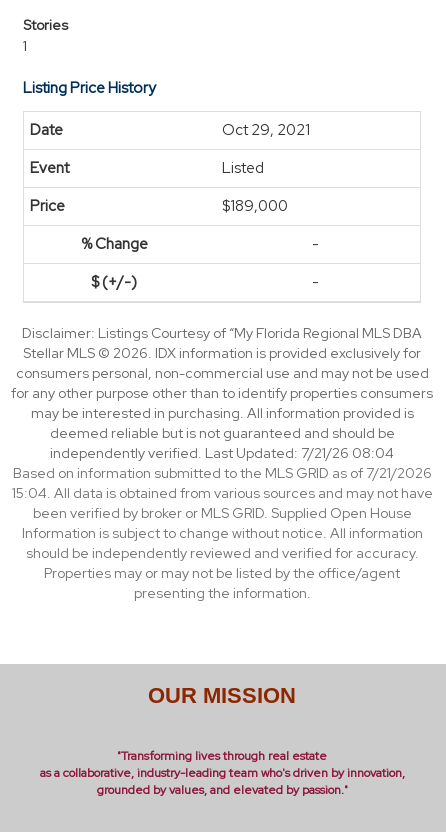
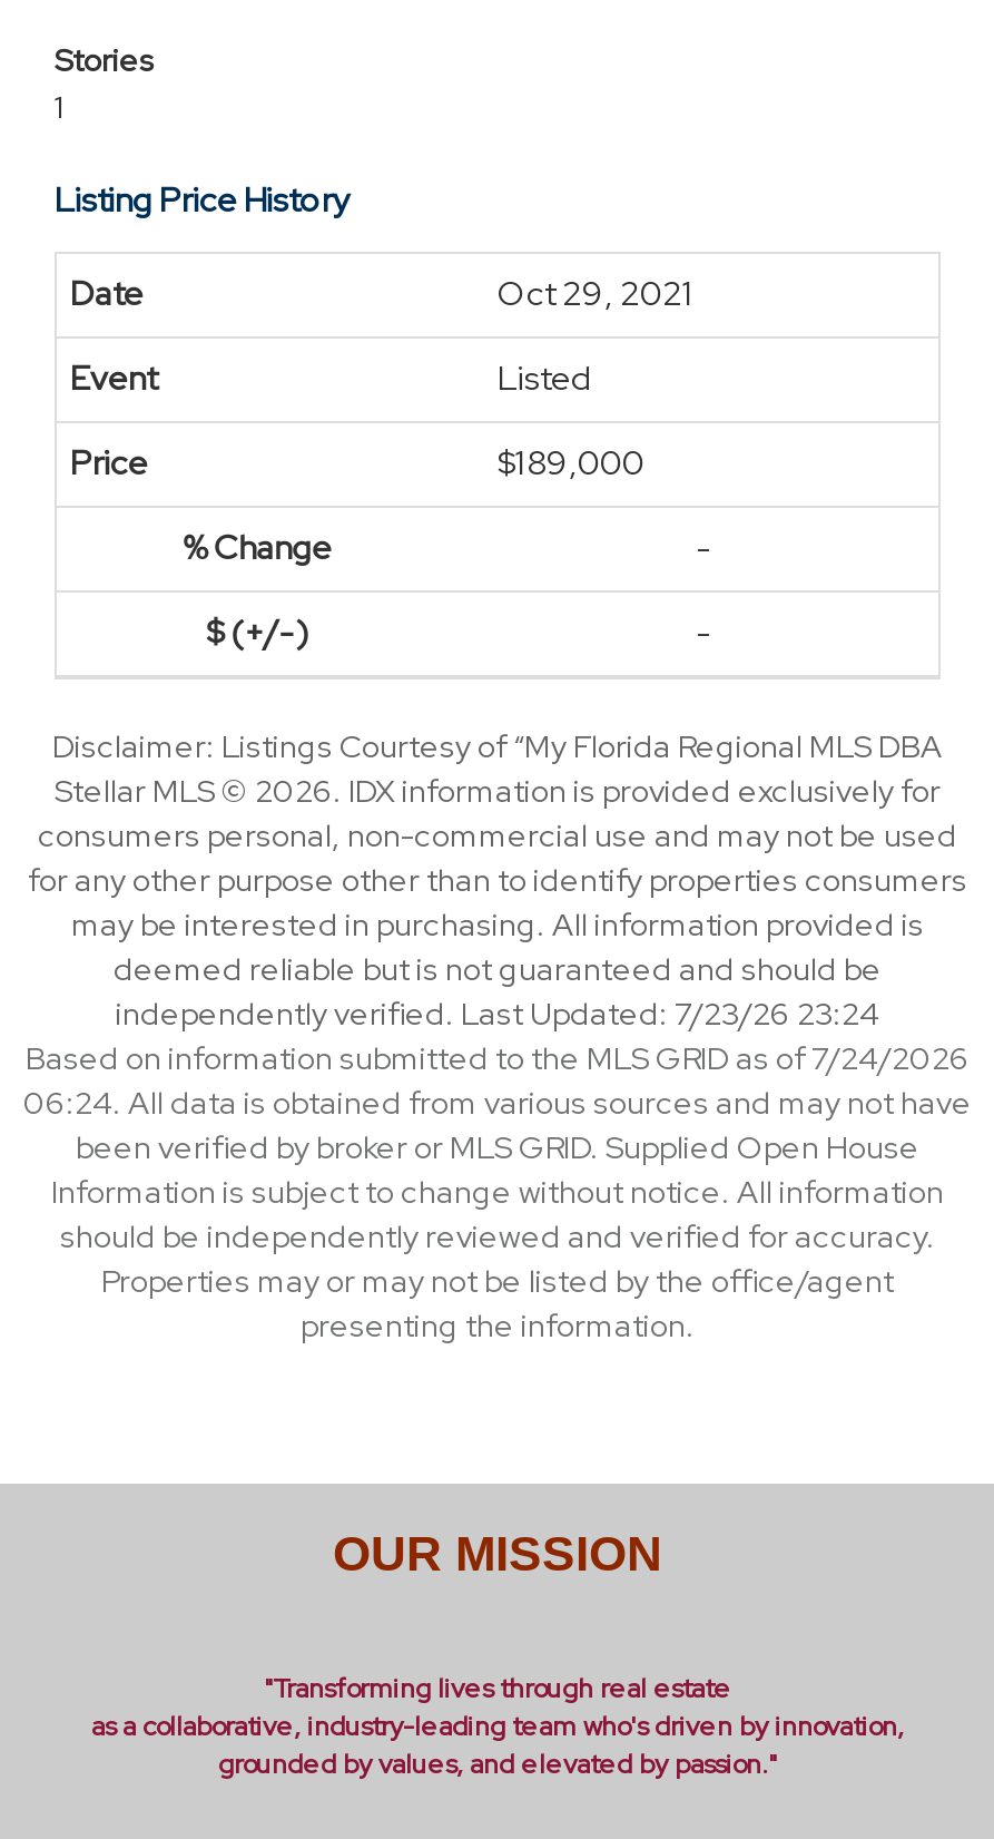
[50,444,394,462] independently verified. Last Updated: 7/21/26 08:04 -> [116,994,879,1034] independently verified. Last Updated: 7/23/26 23:24
[12,464,431,482] Based on information submitted to the MLS GRID as of 7/21/2026 -> [26,1038,970,1078] Based on information submitted to the MLS GRID as of 7/24/2026
[11,484,432,502] 15:04. All data is obtained from various sources and may not have -> [23,1083,972,1123] 06:24. All data is obtained from various sources and may not have

